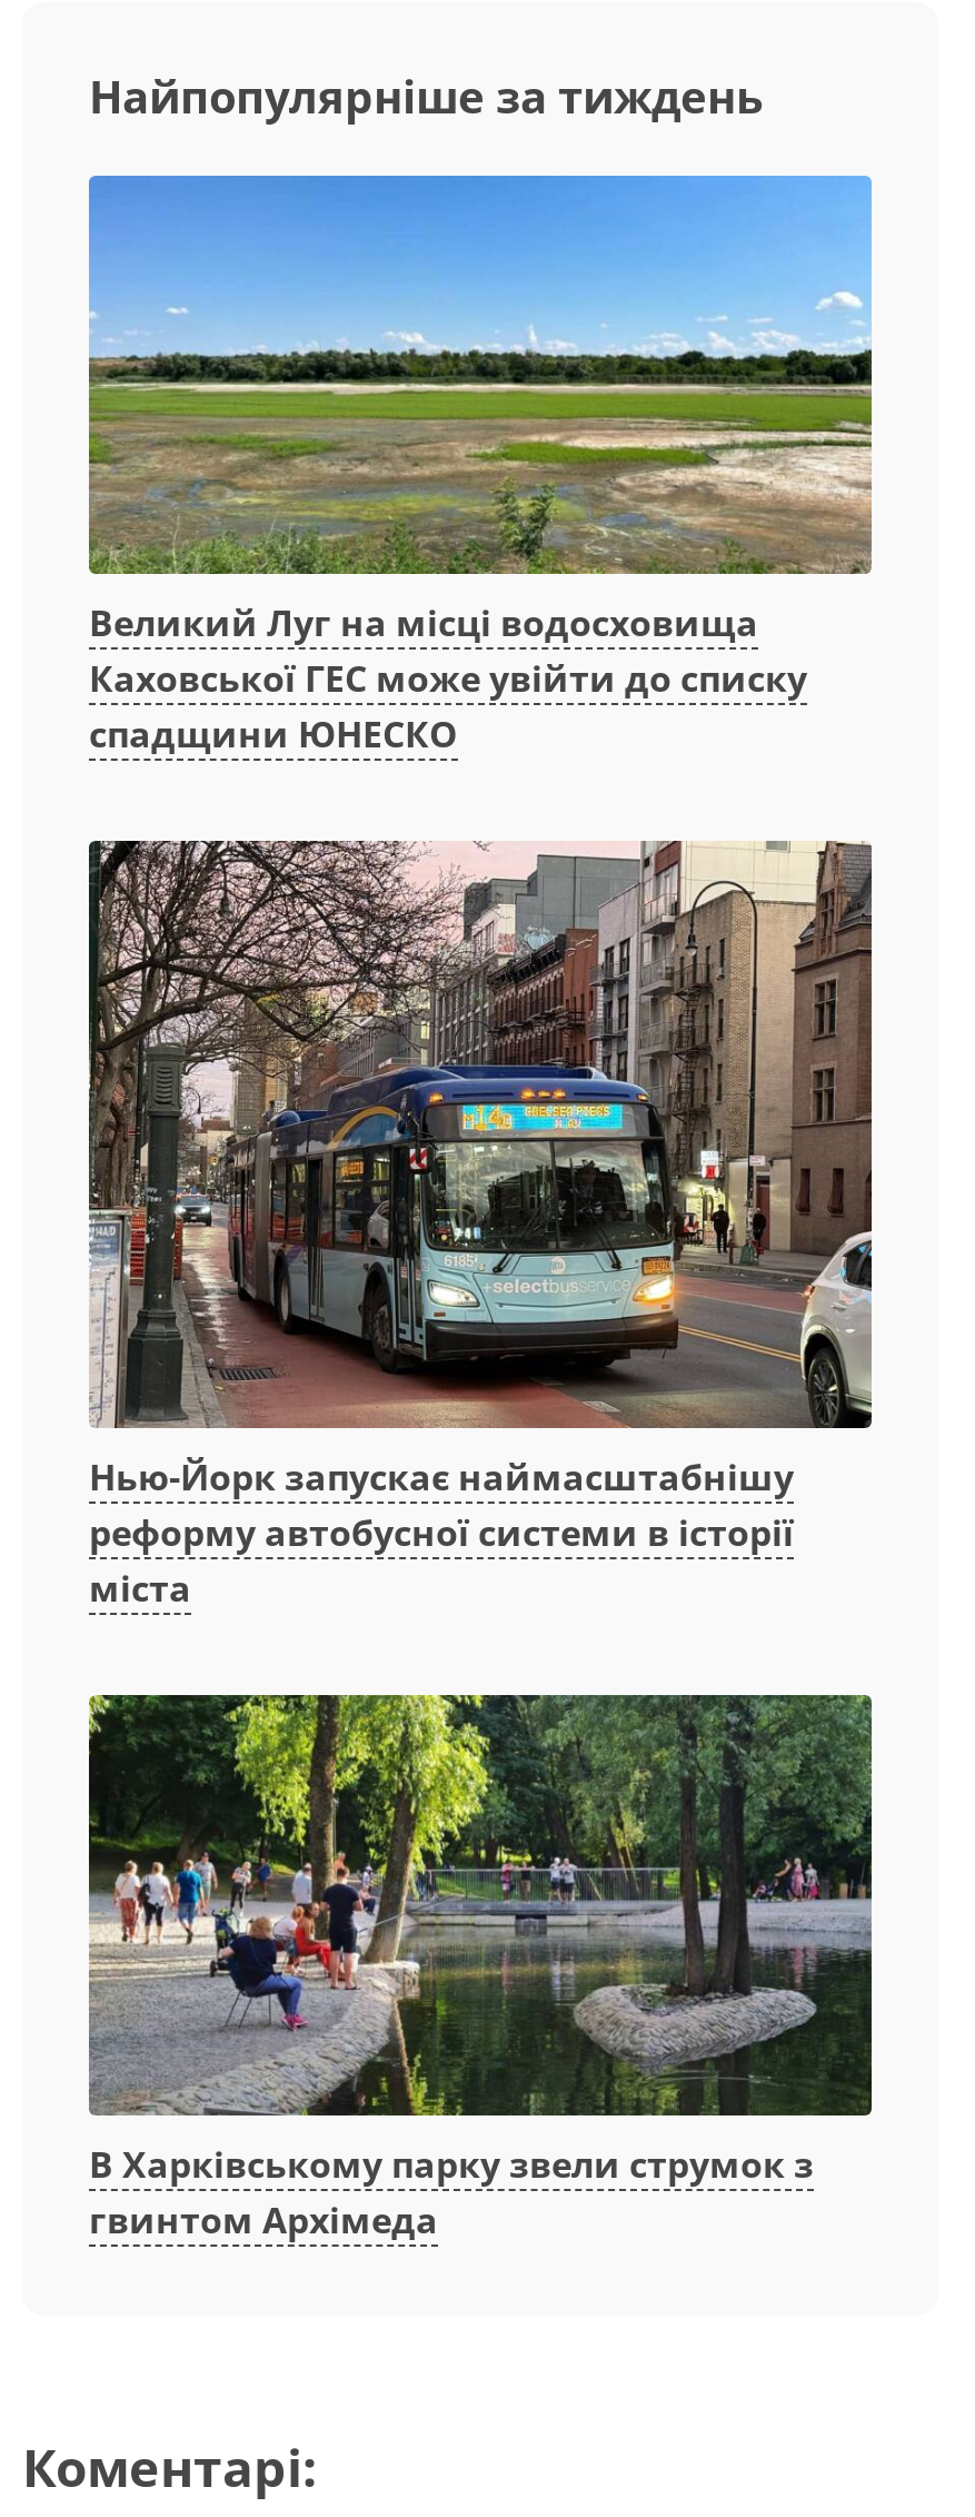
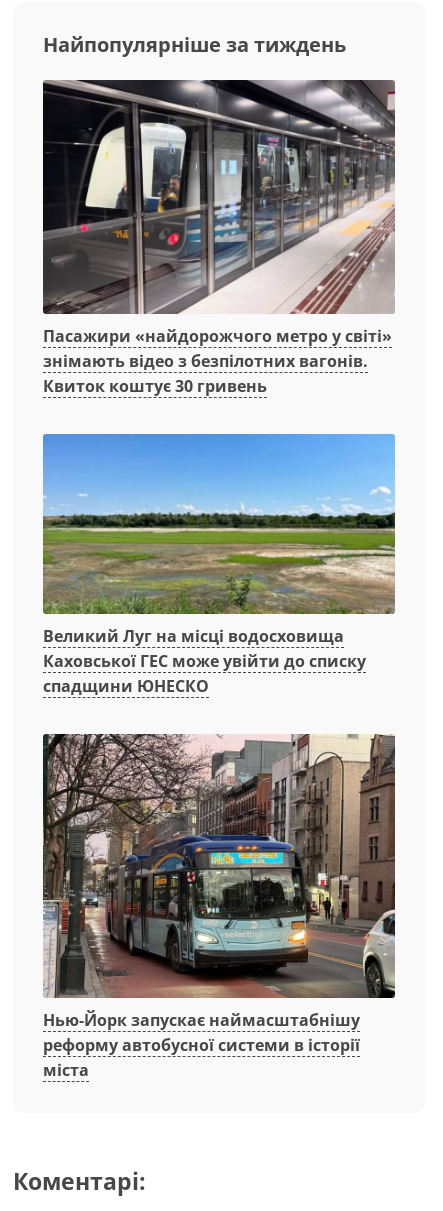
none -> [42,79,396,397] [image] | Пасажири «найдорожчого метро у світі» | знімають відео з безпілотних вагонів. | Квиток коштує 30 гривень
moved [84,214,876,1614] -> [41,452,397,1081]: [image] | Великий Луг на місці водосховища | Каховської ГЕС може увійти до списку | спадщини ЮНЕСКО | Нью-Йорк запускає наймасштабнішу | реформу автобусної системи в історії | міста
[87,1693,874,2244] [image] | В Харківському парку звели струмок з | гвинтом Архімеда -> none

